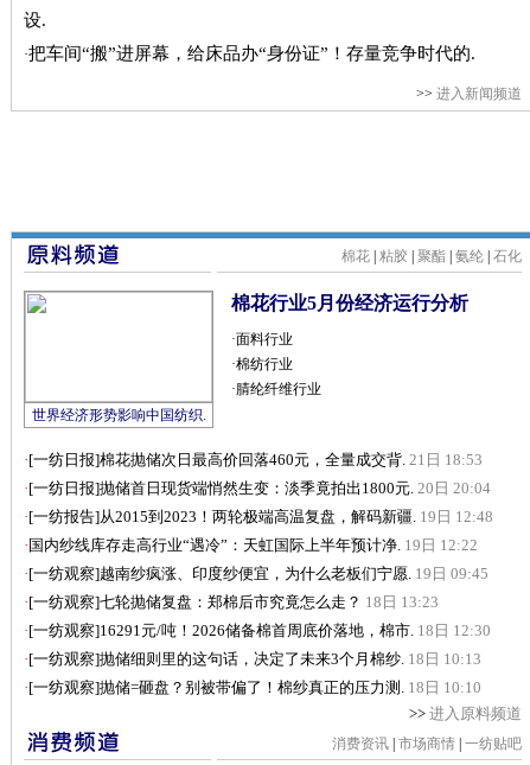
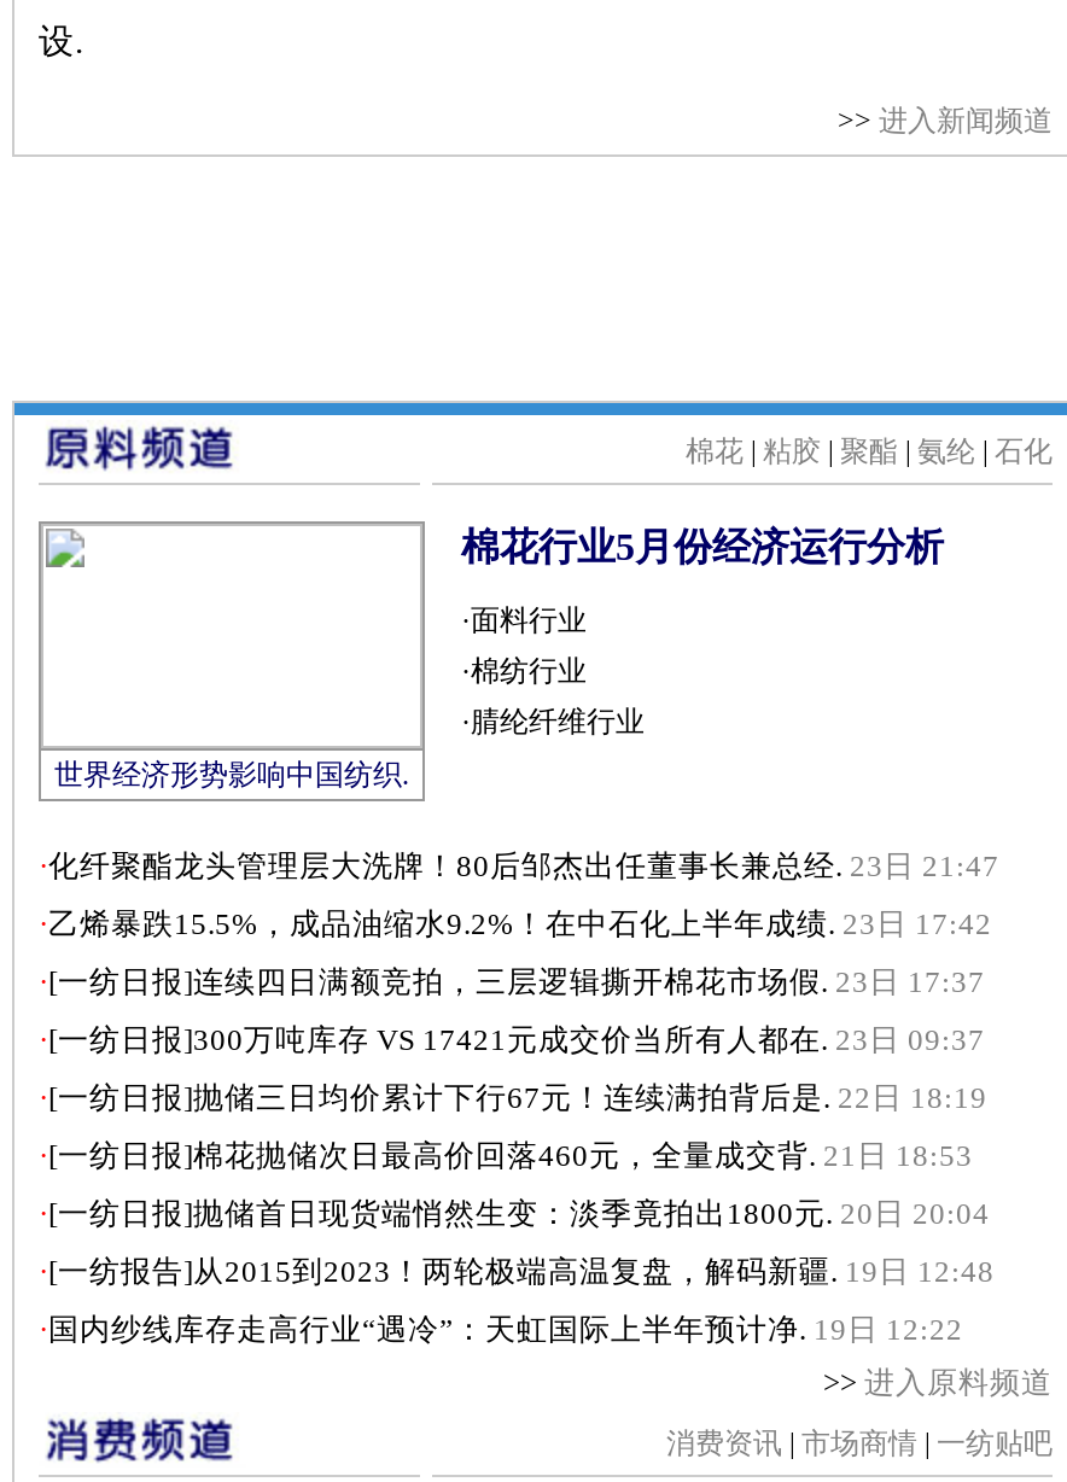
[24,44,475,63] ·把车间“搬”进屏幕，给床品办“身份证”！存量竞争时代的. -> none
none -> [39,850,999,1115] ·化纤聚酯龙头管理层大洗牌！80后邹杰出任董事长兼总经. 23日 21:47 | ·乙烯暴跌15.5%，成品油缩水9.2%！在中石化上半年成绩. 23日 17:42 | ·[一纺日报]连续四日满额竞拍，三层逻辑撕开棉花市场假. 23日 17:37 | ·[一纺日报]300万吨库存 VS 17421元成交价当所有人都在. 23日 09:37 | ·[一纺日报]抛储三日均价累计下行67元！连续满拍背后是. 22日 18:19
moved [24,452,493,554] -> [39,1139,995,1347]: ·[一纺日报]棉花抛储次日最高价回落460元，全量成交背. 21日 18:53 | ·[一纺日报]抛储首日现货端悄然生变：淡季竟拍出1800元. 20日 20:04 | ·[一纺报告]从2015到2023！两轮极端高温复盘，解码新疆. 19日 12:48 | ·国内纱线库存走高行业“遇冷”：天虹国际上半年预计净. 19日 12:22
[24,566,491,696] ·[一纺观察]越南纱疯涨、印度纱便宜，为什么老板们宁愿. 19日 09:45 | ·[一纺观察]七轮抛储复盘：郑棉后市究竟怎么走？ 18日 13:23 | ·[一纺观察]16291元/吨！2026储备棉首周底价落地，棉市. 18日 12:30 | ·[一纺观察]抛储细则里的这句话，决定了未来3个月棉纱. 18日 10:13 | ·[一纺观察]抛储=砸盘？别被带偏了！棉纱真正的压力测. 18日 10:10 -> none

